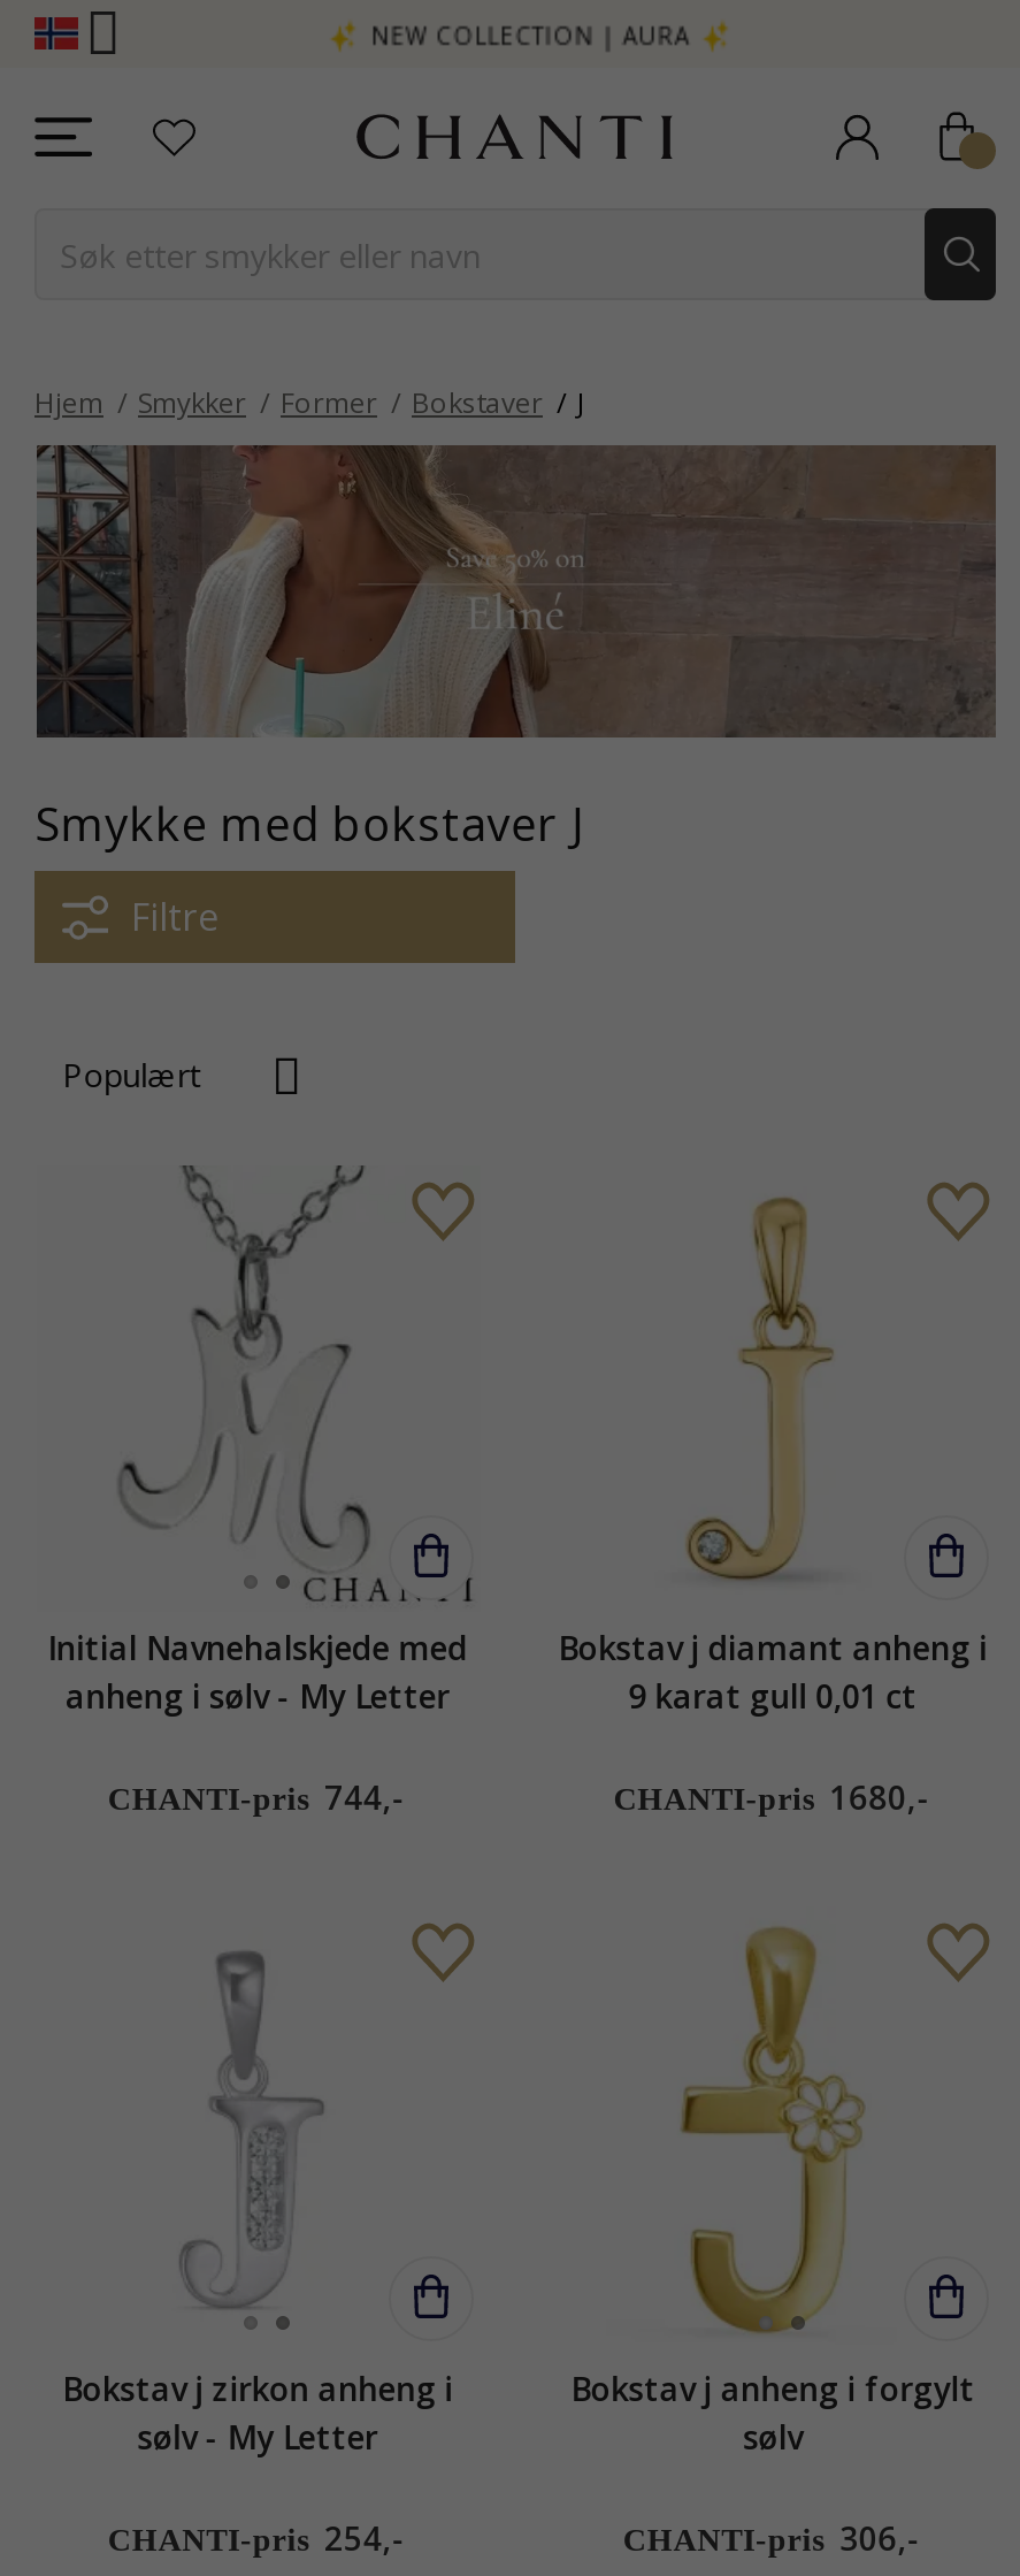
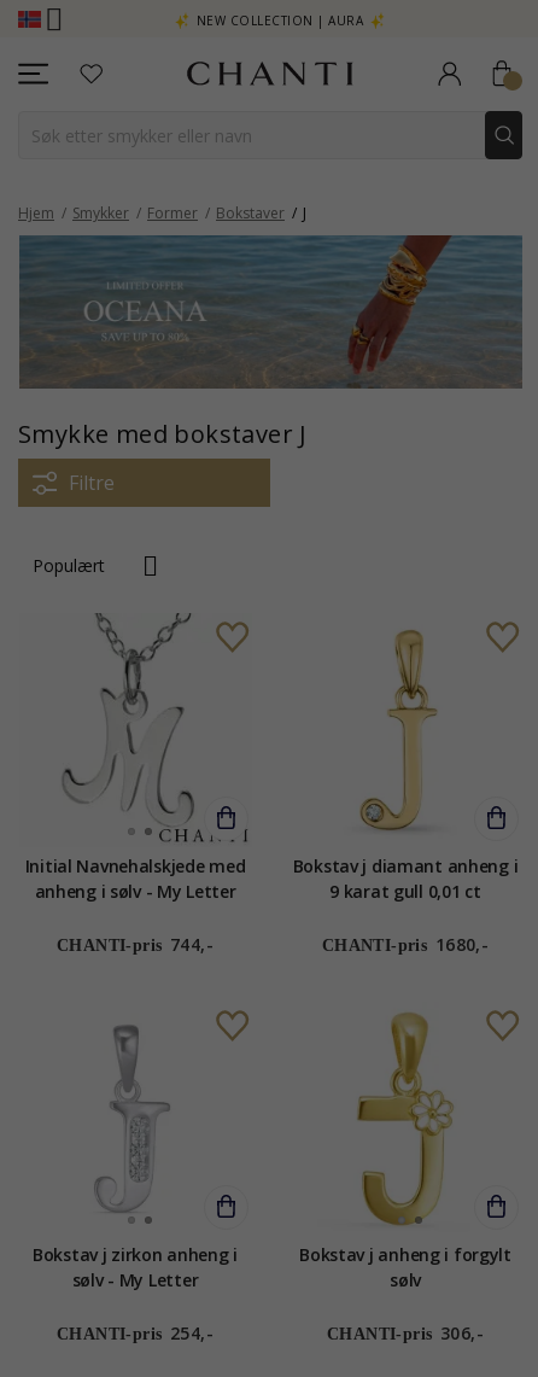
[34,443,998,737] [image] -> [18,234,524,390] [image]

